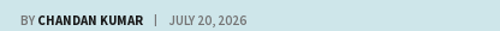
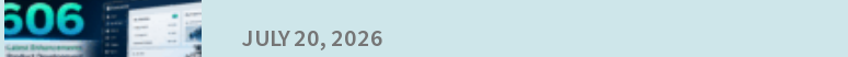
[20,12,143,28] BY CHANDAN KUMAR -> none

